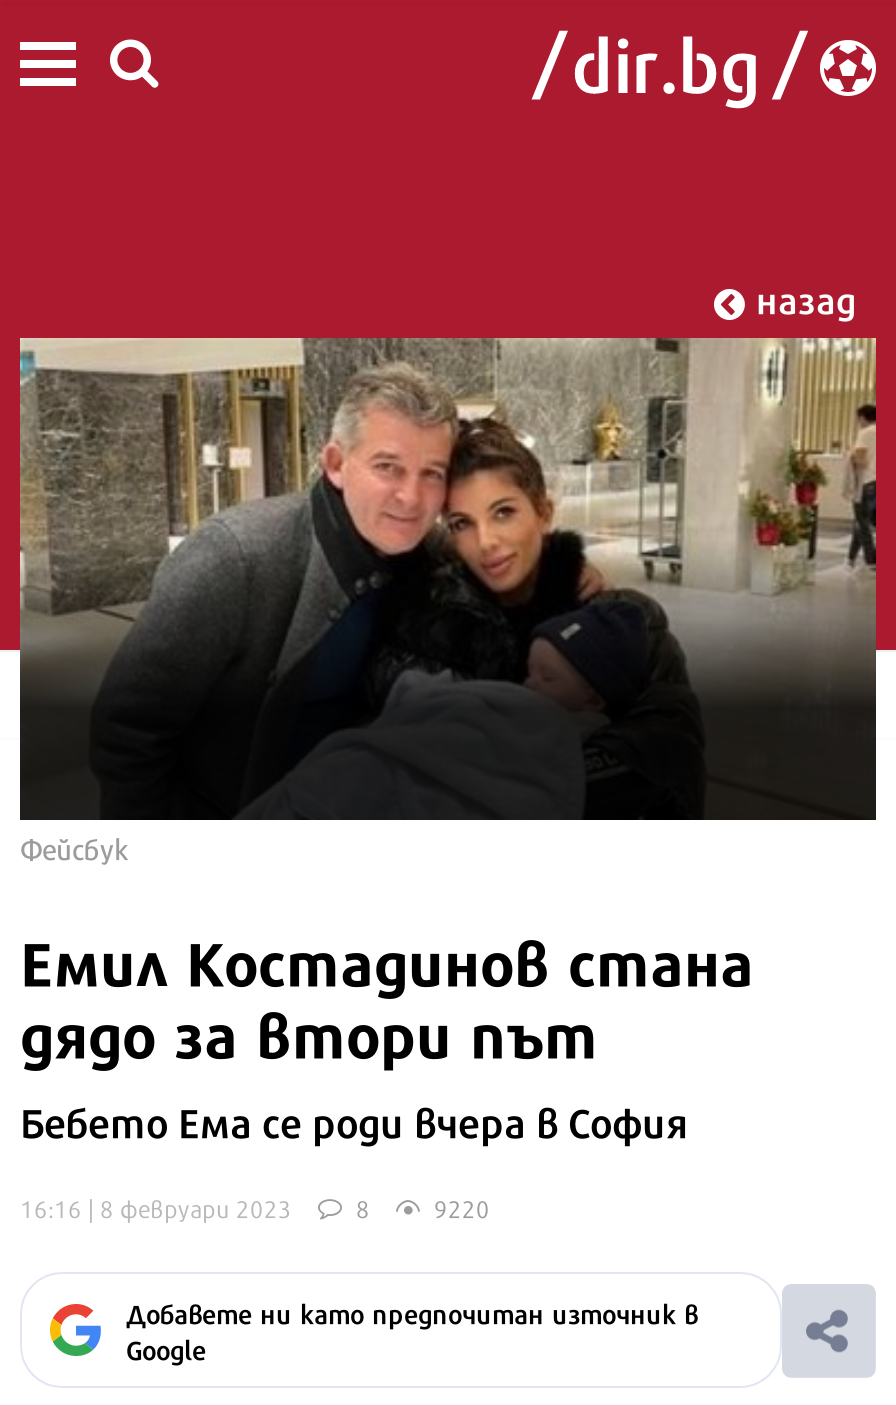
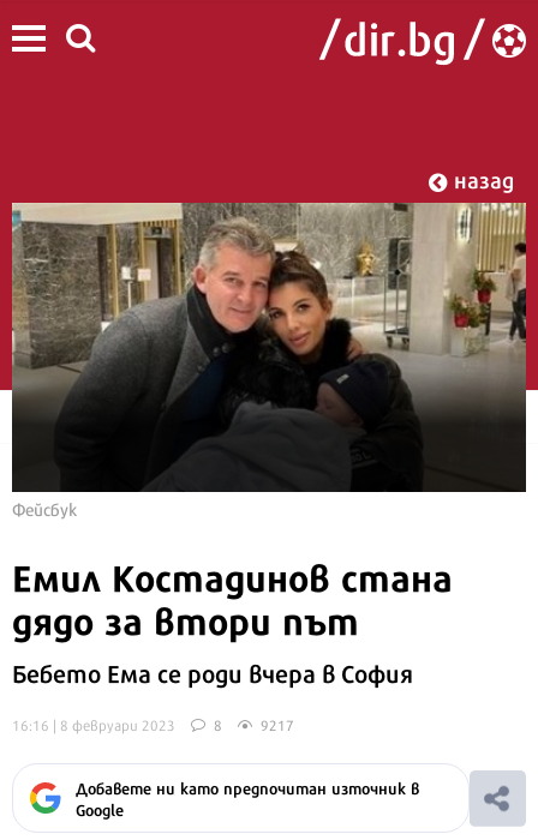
[434,1190,490,1226] 9220 -> [261,714,294,736] 9217

